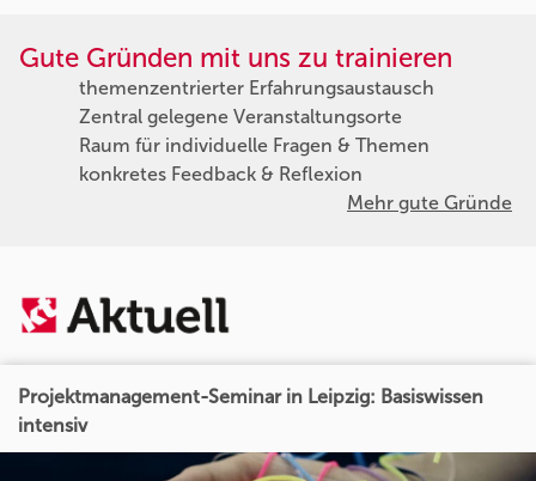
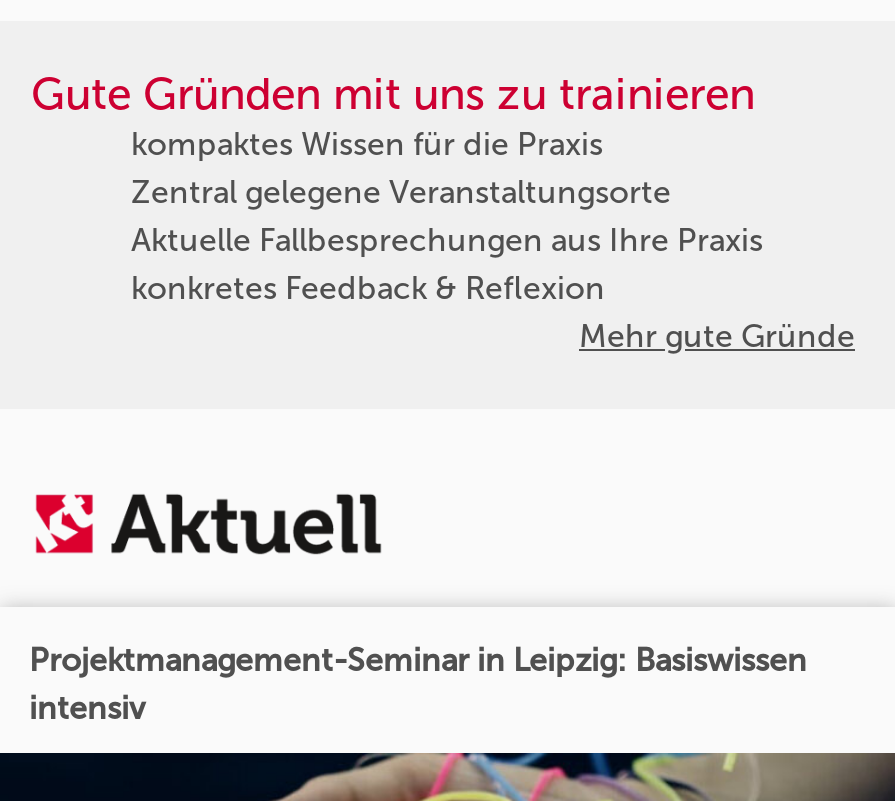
[79,77,434,99] themenzentrierter Erfahrungsaustausch -> [131,125,603,163] kompaktes Wissen für die Praxis
[79,134,430,157] Raum für individuelle Fragen & Themen -> [131,221,763,259] Aktuelle Fallbesprechungen aus Ihre Praxis

